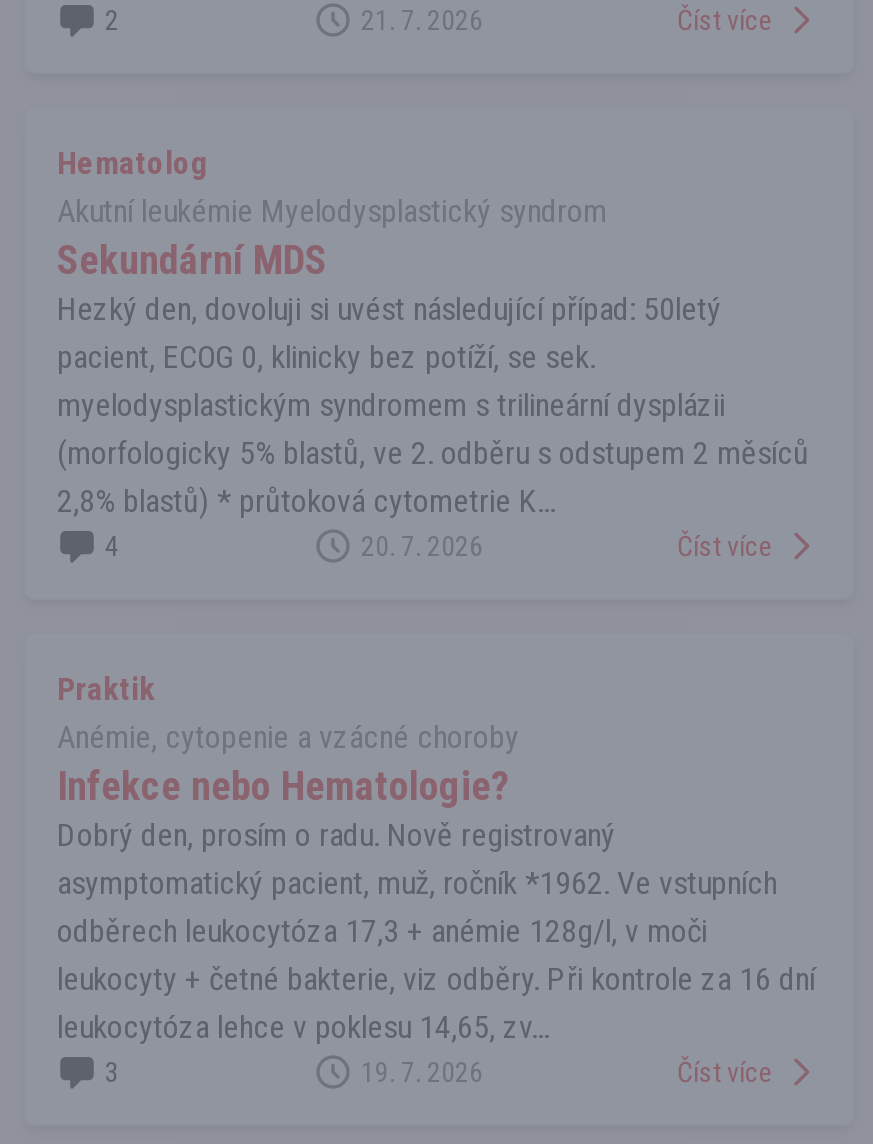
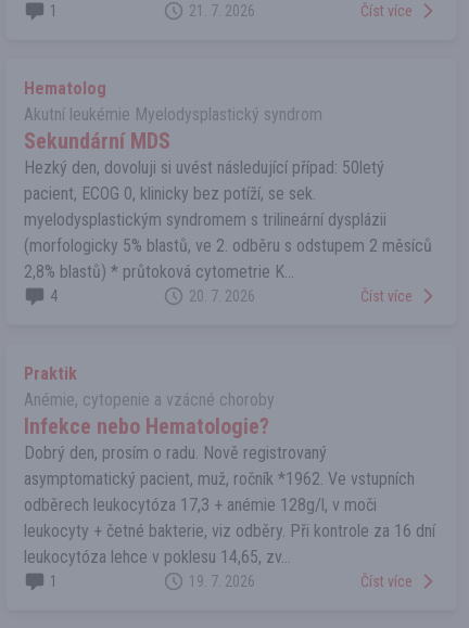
[105,4,119,36] 2 -> [50,2,58,20] 1
[105,1056,119,1088] 3 -> [50,573,58,590] 1

